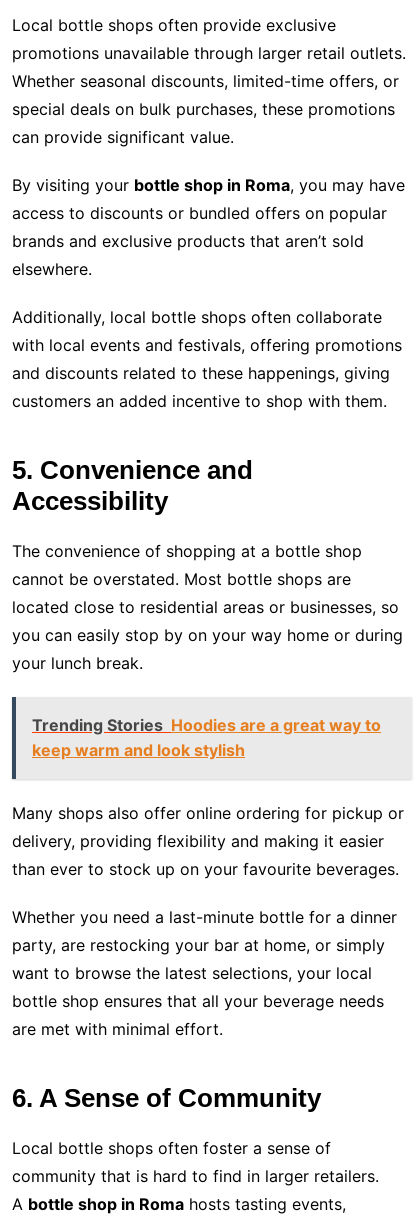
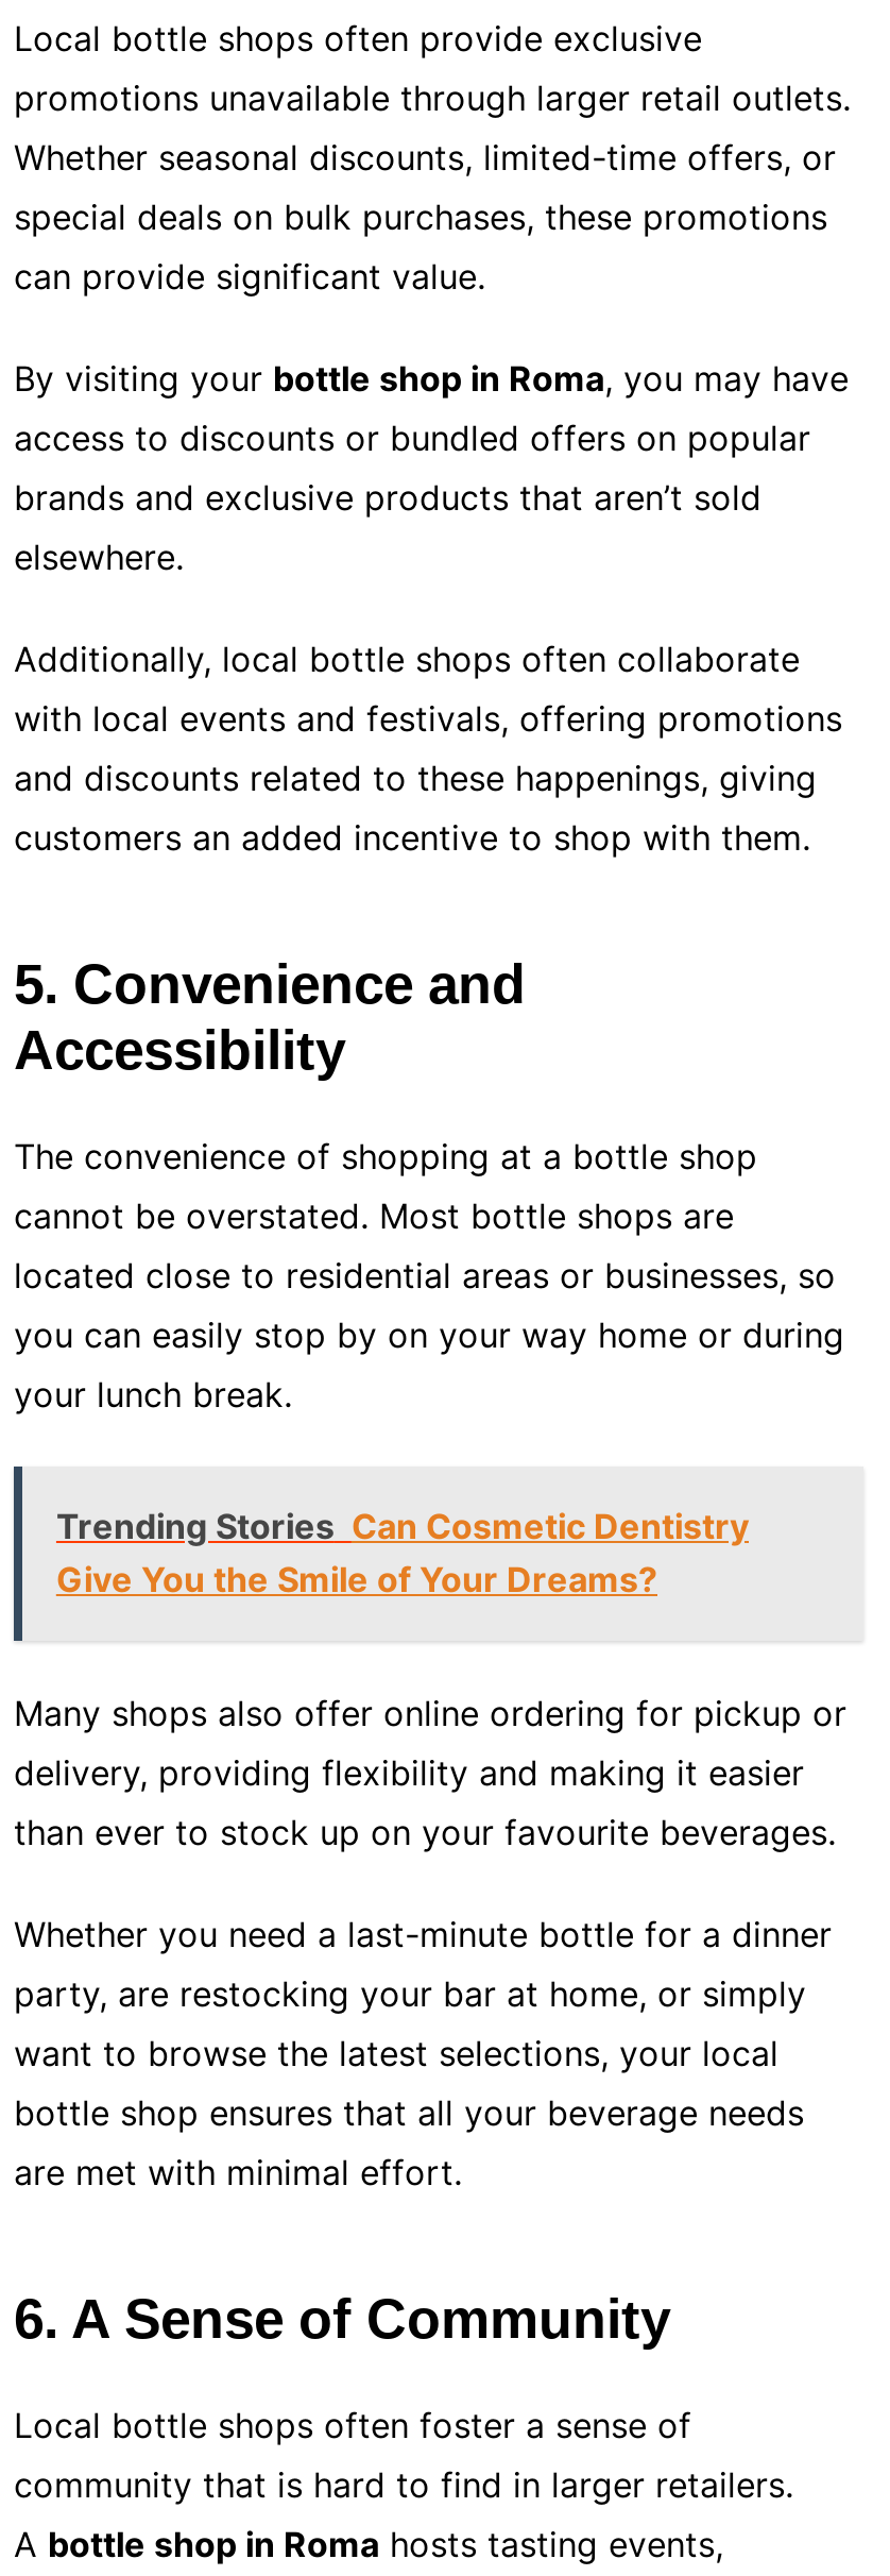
[32,715,381,760] Trending Stories Hoodies are a great way to | keep warm and look stylish -> [56,1504,749,1600] Trending Stories Can Cosmetic Dentistry | Give You the Smile of Your Dreams?

